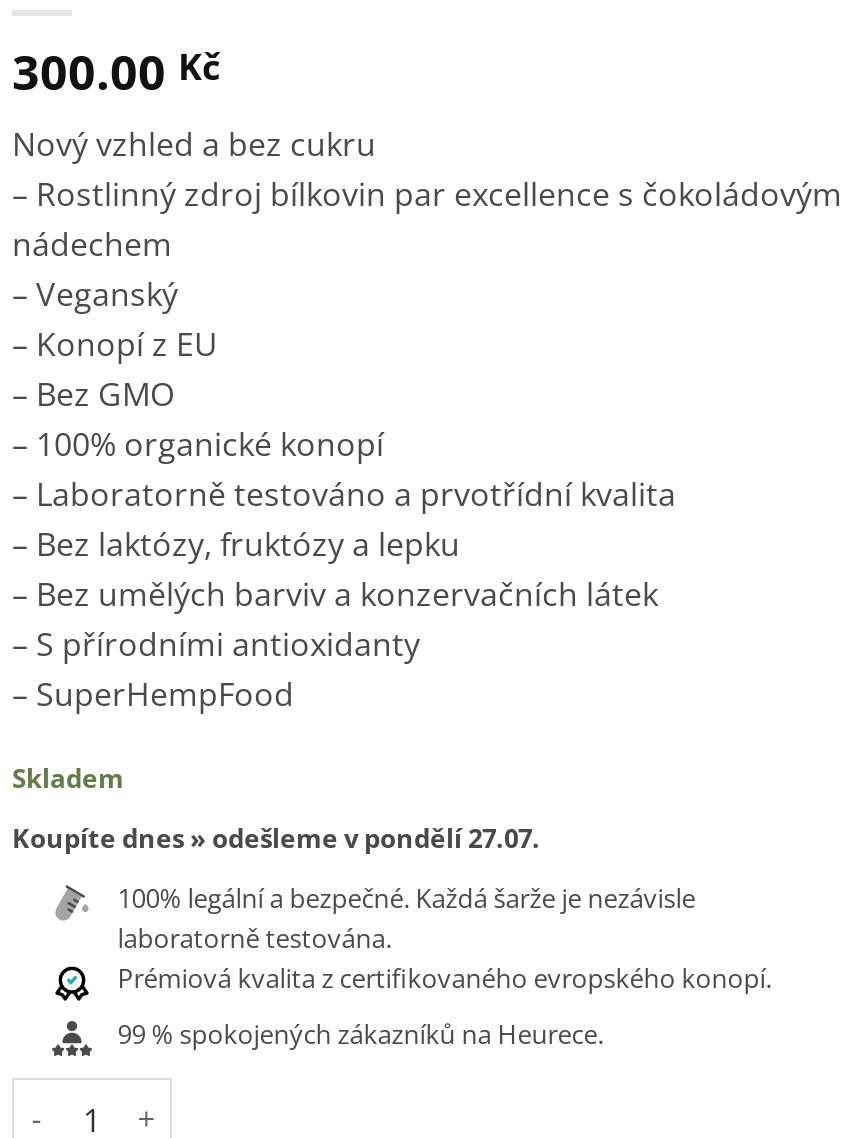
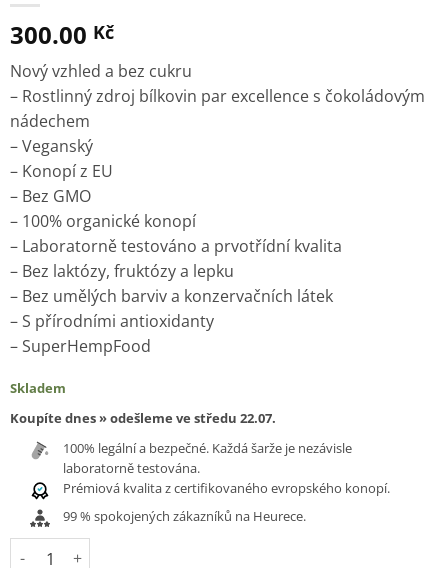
[12,821,540,857] Koupíte dnes» odešleme v pondělí 27.07. -> [10,409,276,427] Koupíte dnes» odešleme ve středu 22.07.

